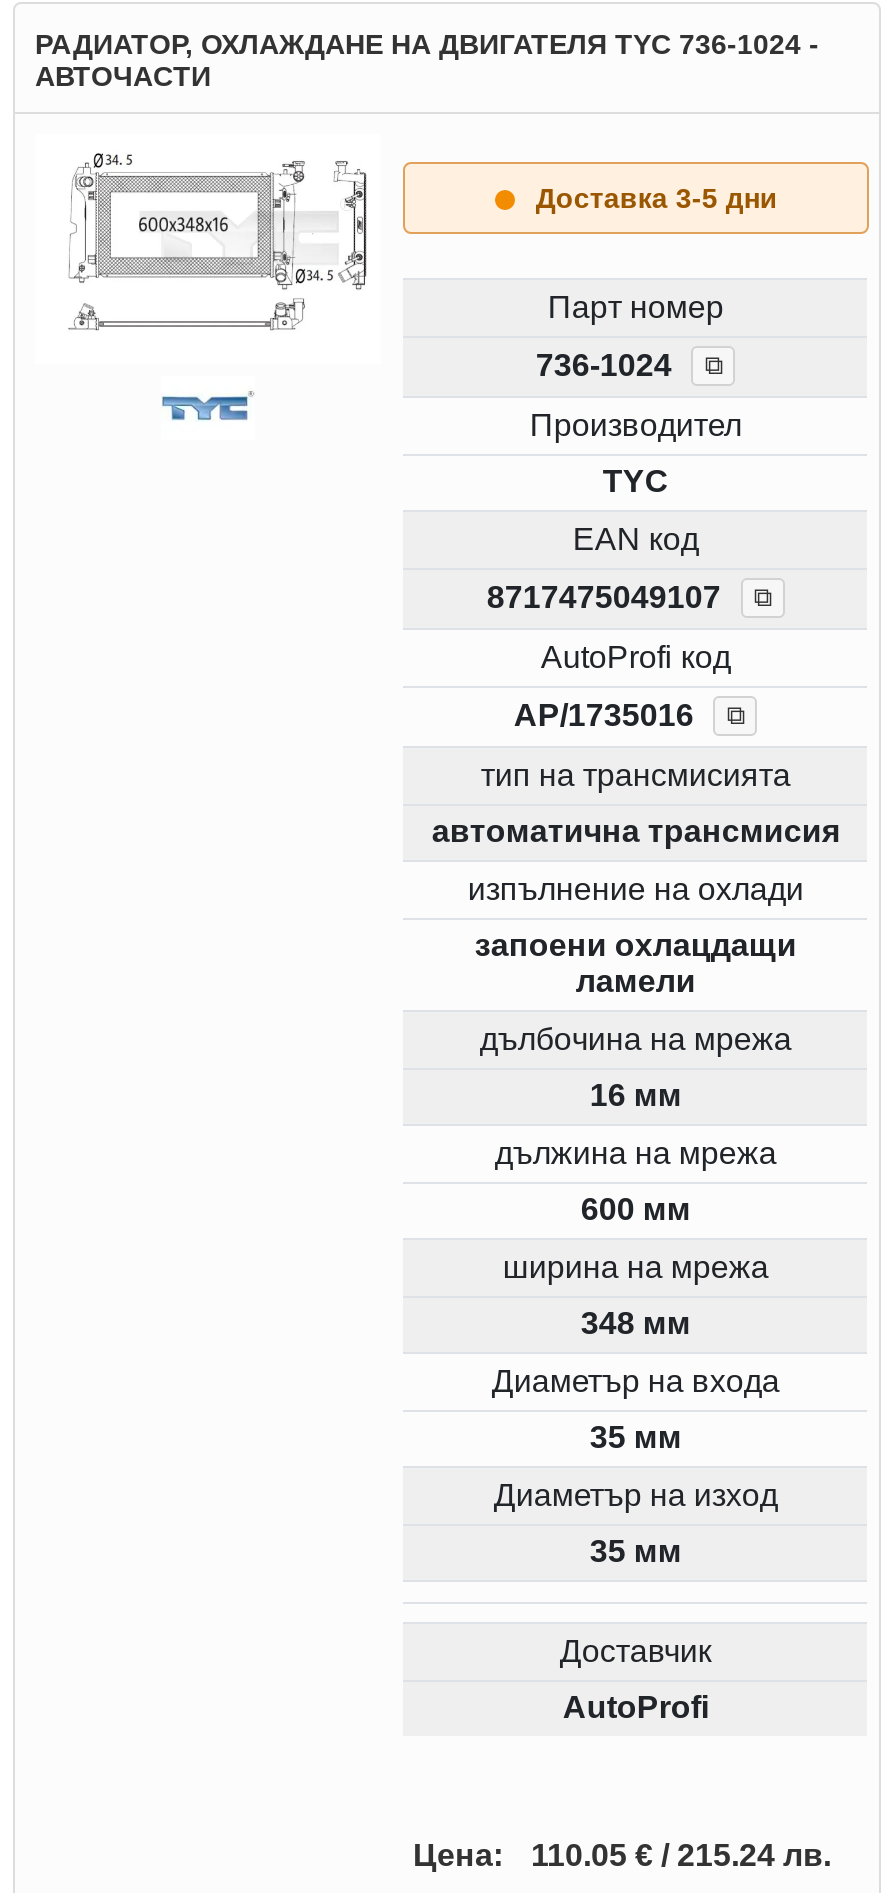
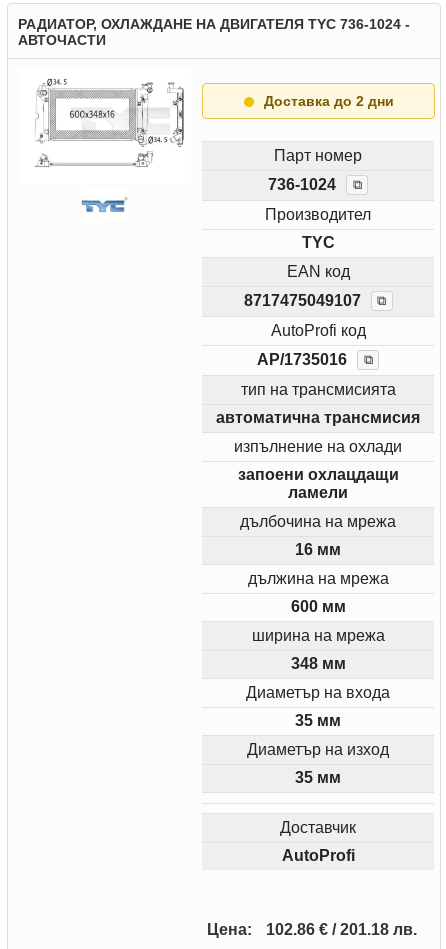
[536,182,778,214] Доставка 3-5 дни -> [264,93,394,109] Доставка до 2 дни
[413,1837,831,1871] Цена: 110.05 € / 215.24 лв. -> [207,921,417,938] Цена: 102.86 € / 201.18 лв.

